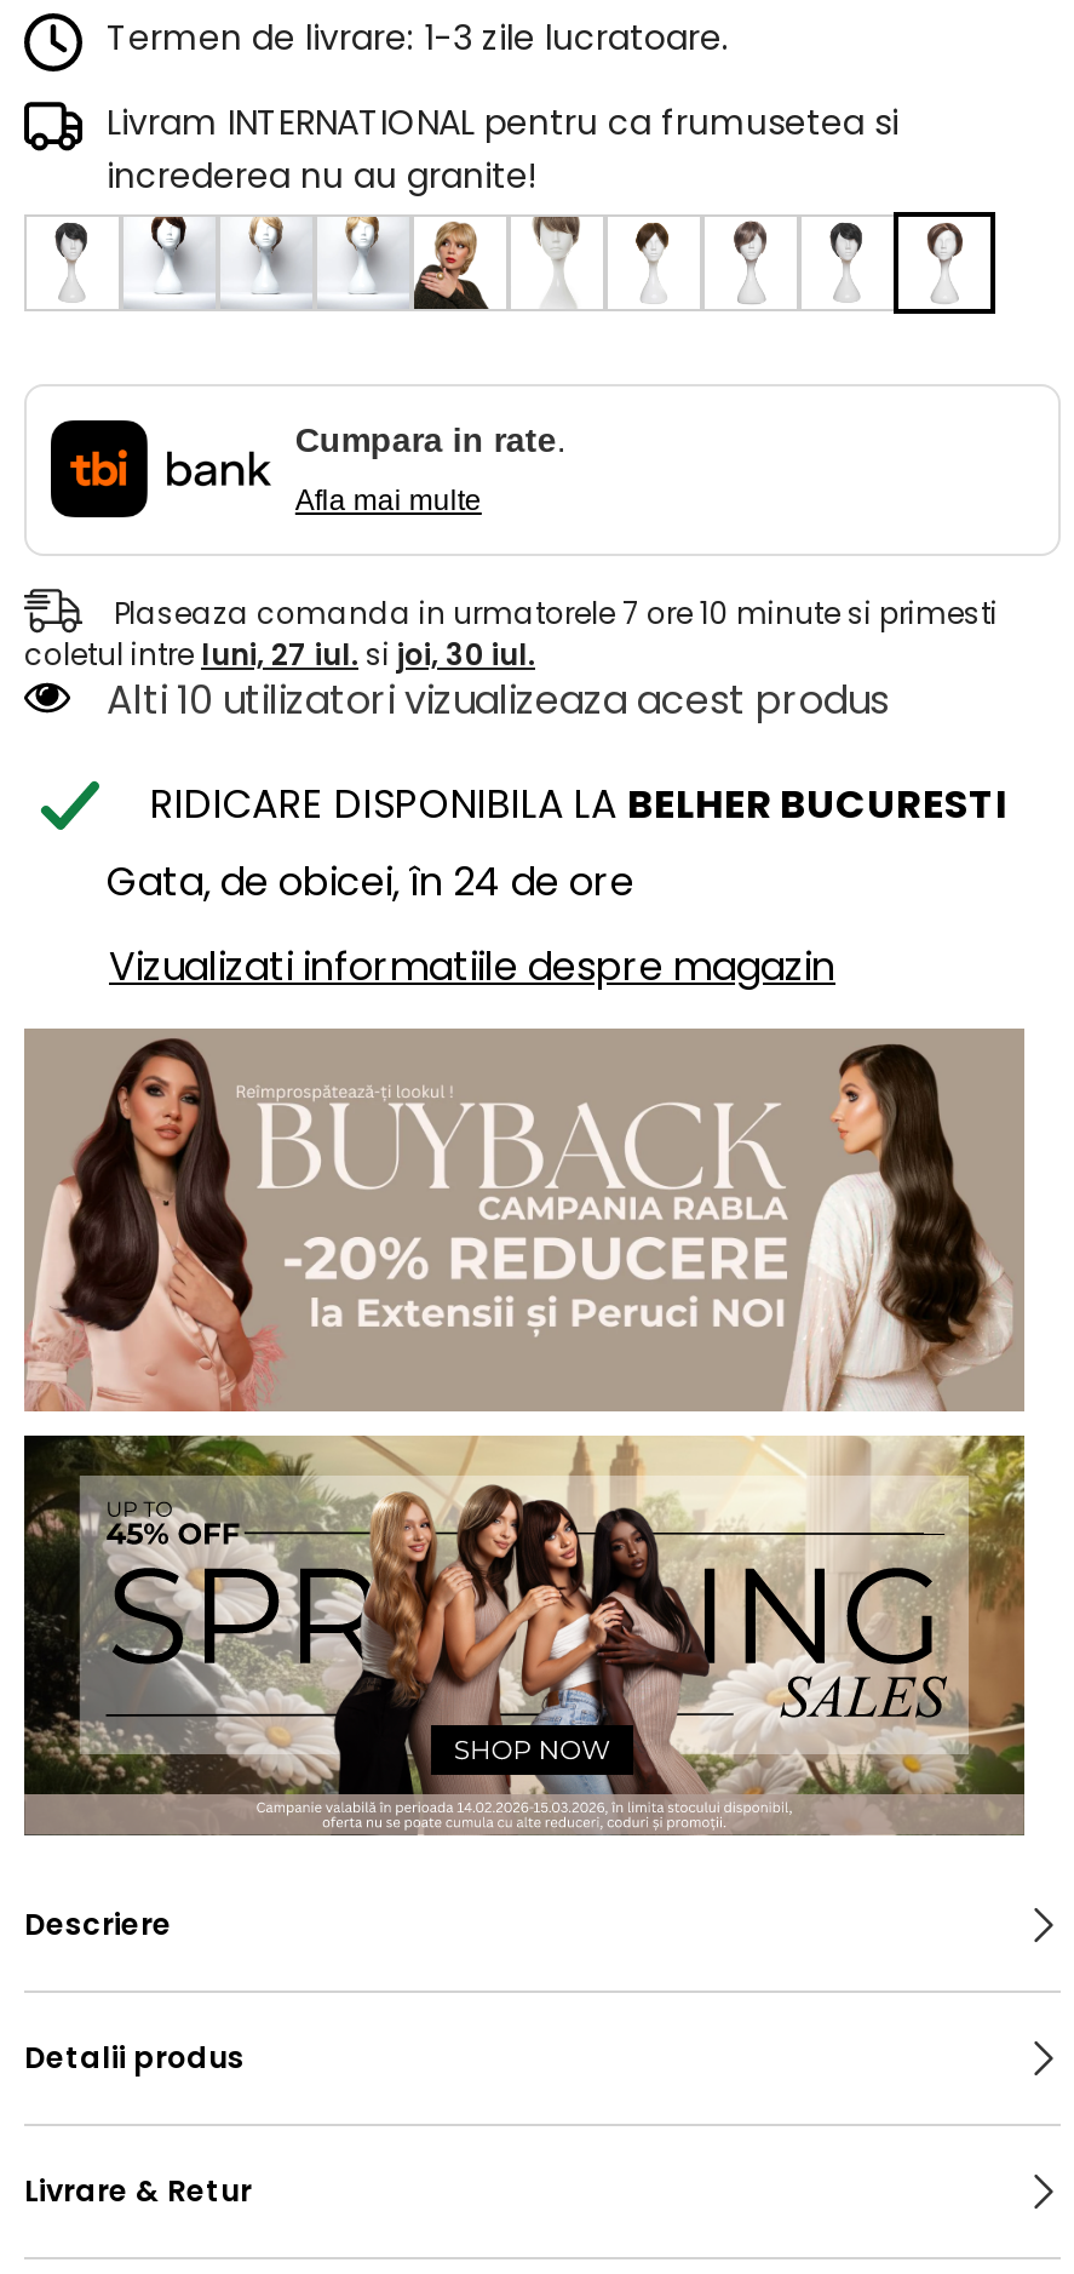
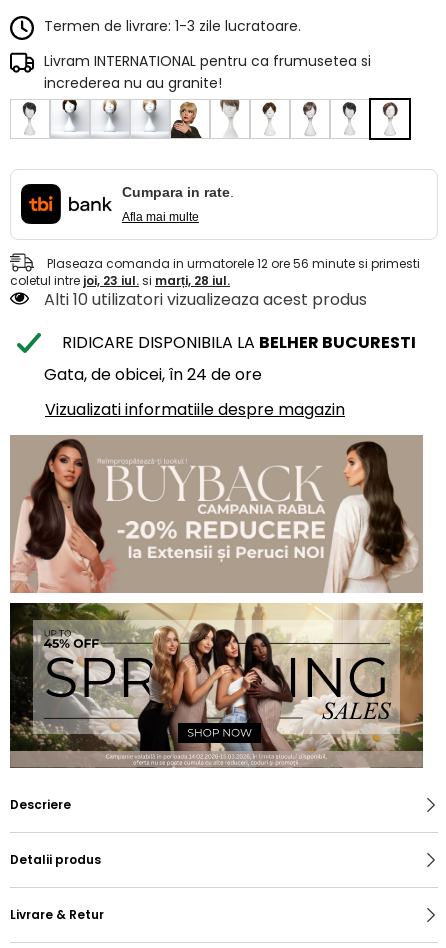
[114,591,998,633] Plaseaza comanda in urmatorele 7 ore 10 minute si primesti -> [47,255,420,272] Plaseaza comanda in urmatorele 12 ore 56 minute si primesti
[24,633,535,674] coletul intre luni, 27 iul. si joi, 30 iul. -> [10,272,230,289] coletul intre joi, 23 iul. si marți, 28 iul.

